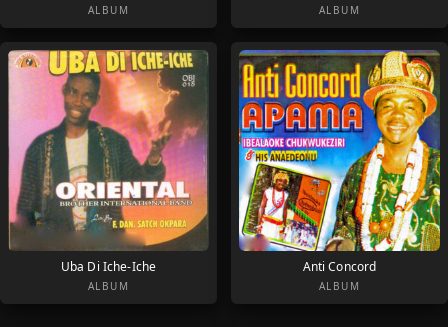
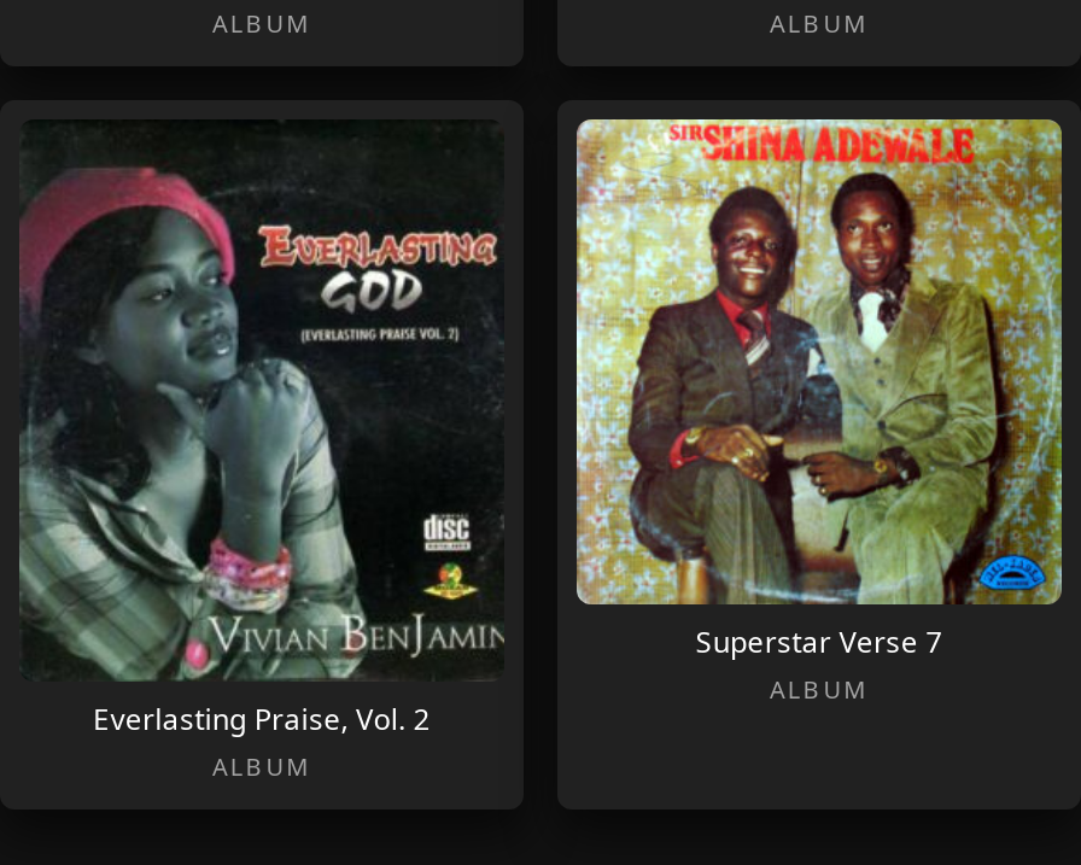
[7,49,209,275] [image] | Uba Di Iche-Iche -> [19,121,504,740] [image] | Everlasting Praise, Vol. 2
[238,49,441,275] [image] | Anti Concord -> [574,116,1064,664] [image] | Superstar Verse 7

